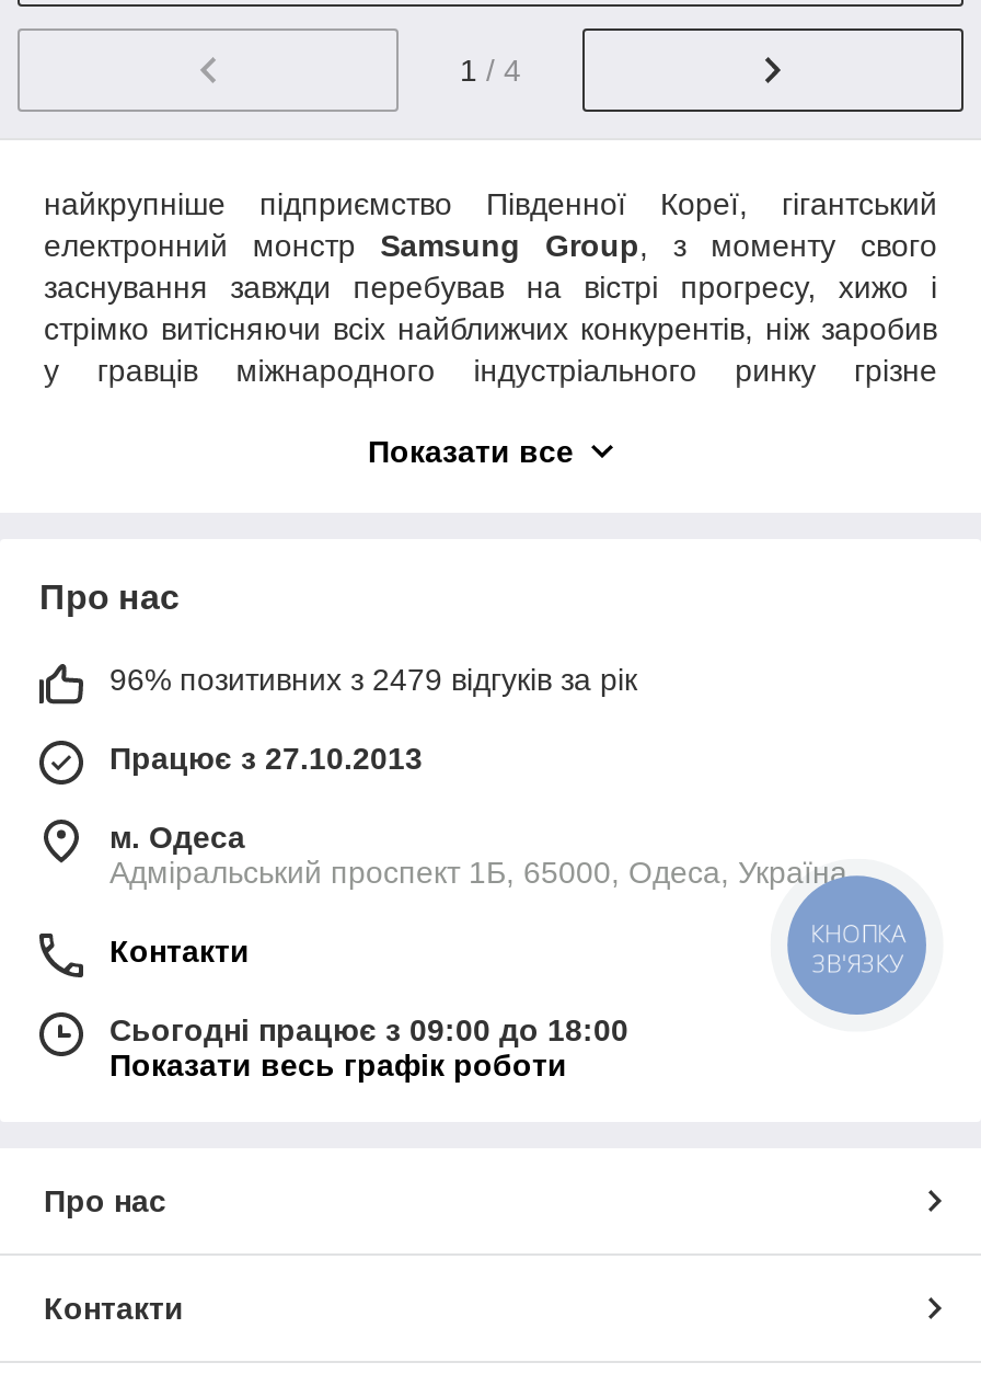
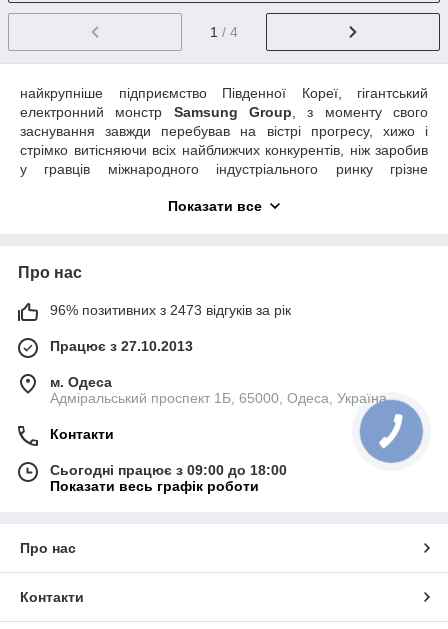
[109,662,637,697] 96% позитивних з 2479 відгуків за рік -> [50,302,291,318] 96% позитивних з 2473 відгуків за рік

